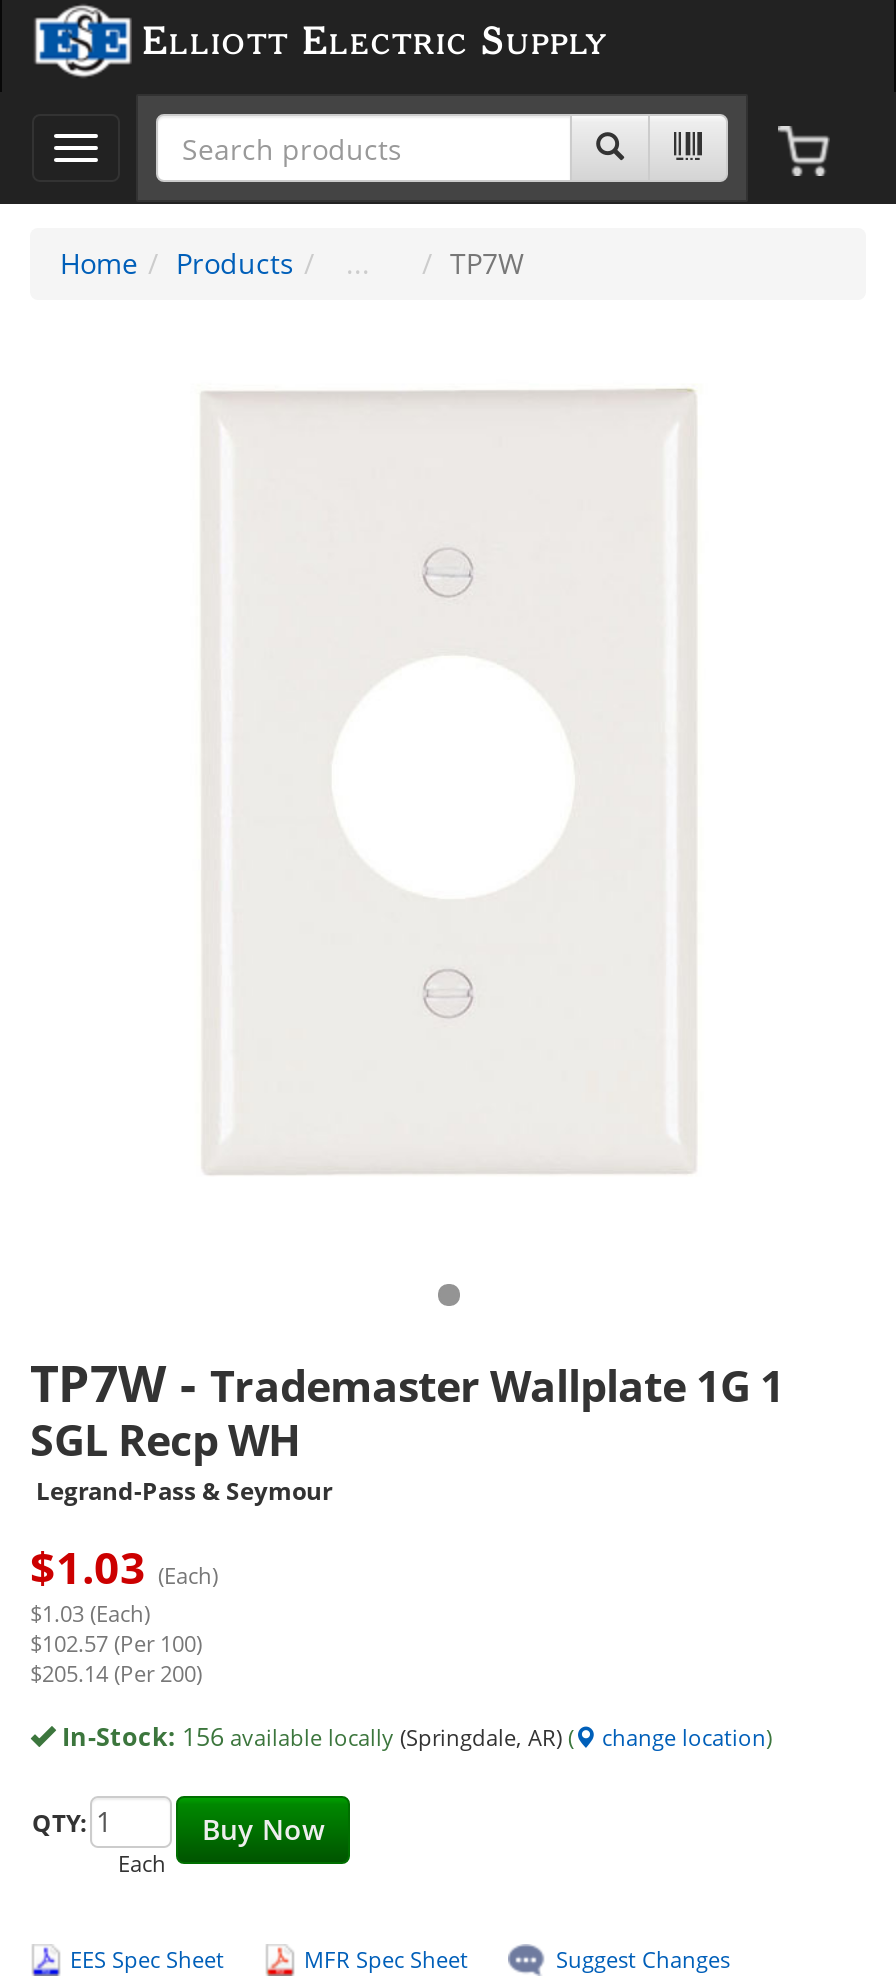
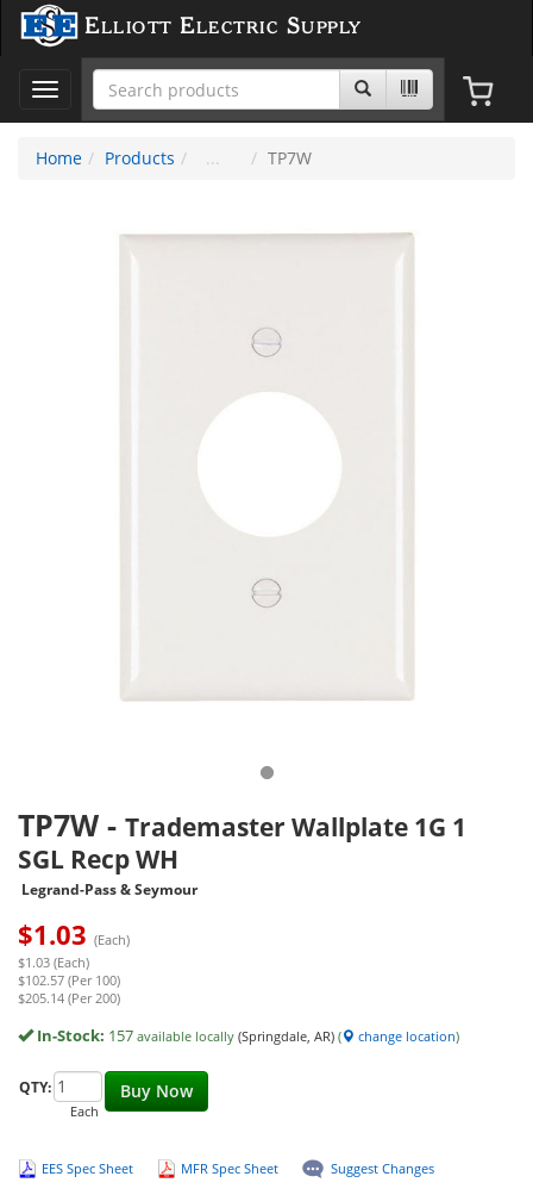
[62,1718,574,1754] In-Stock: 156 available locally (Springdale, AR) ( -> [37,1025,341,1046] In-Stock: 157 available locally (Springdale, AR) (

